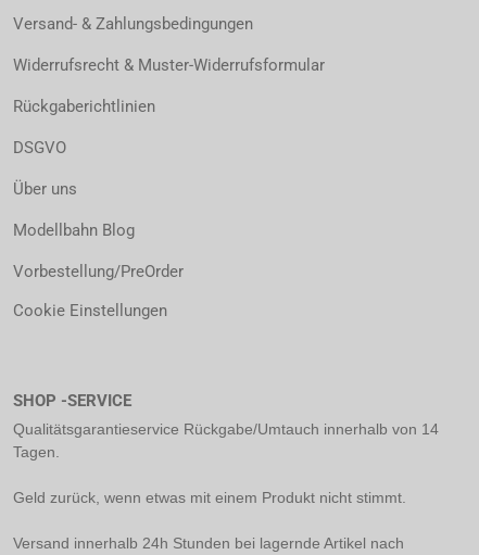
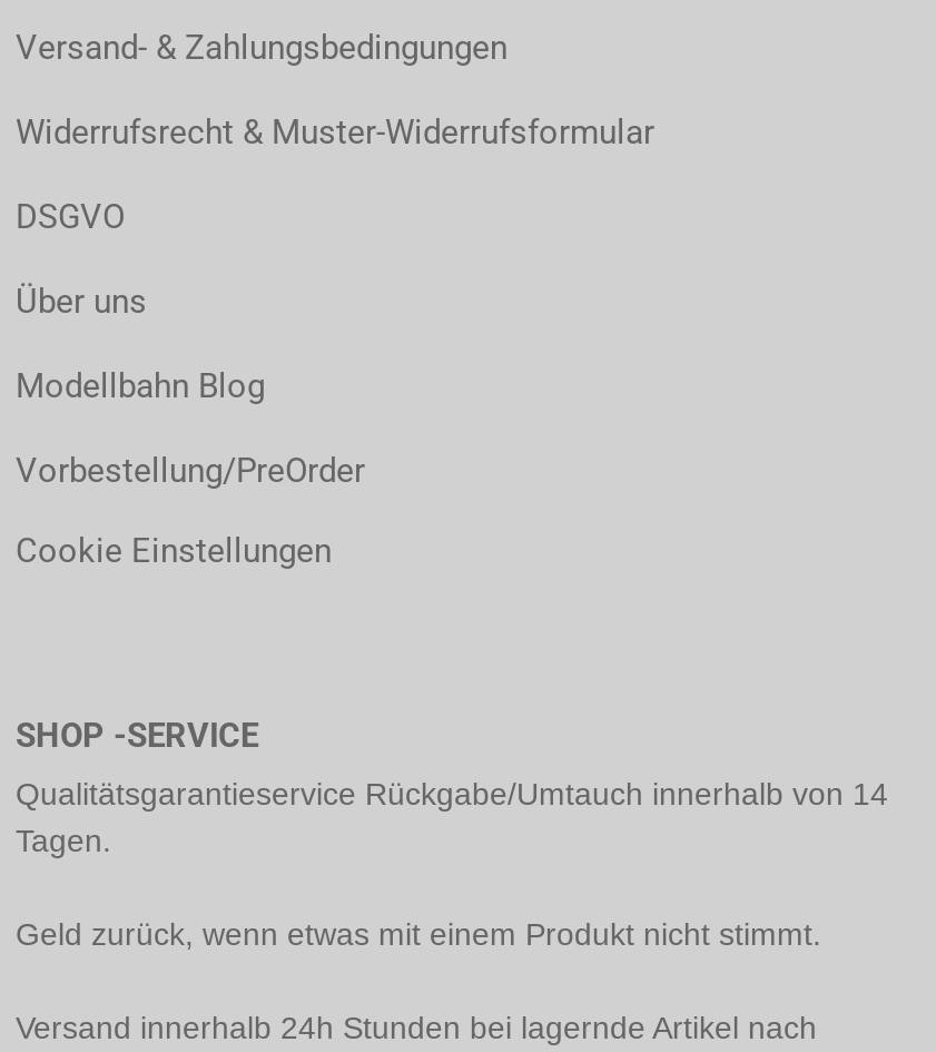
[13,97,155,116] Rückgaberichtlinien -> none

